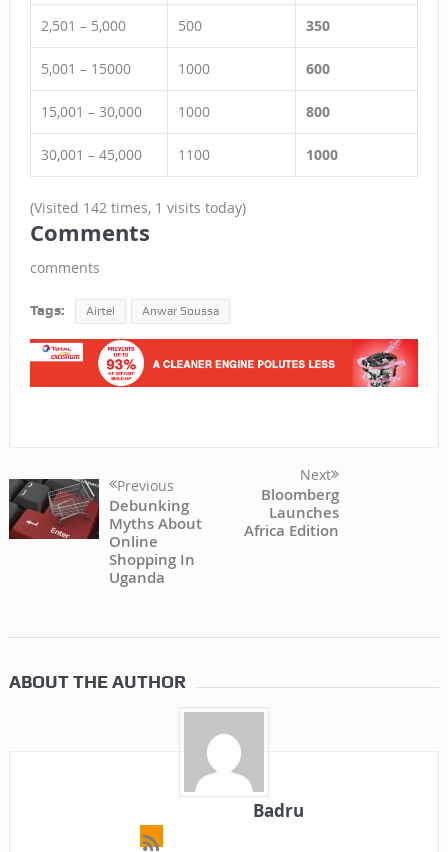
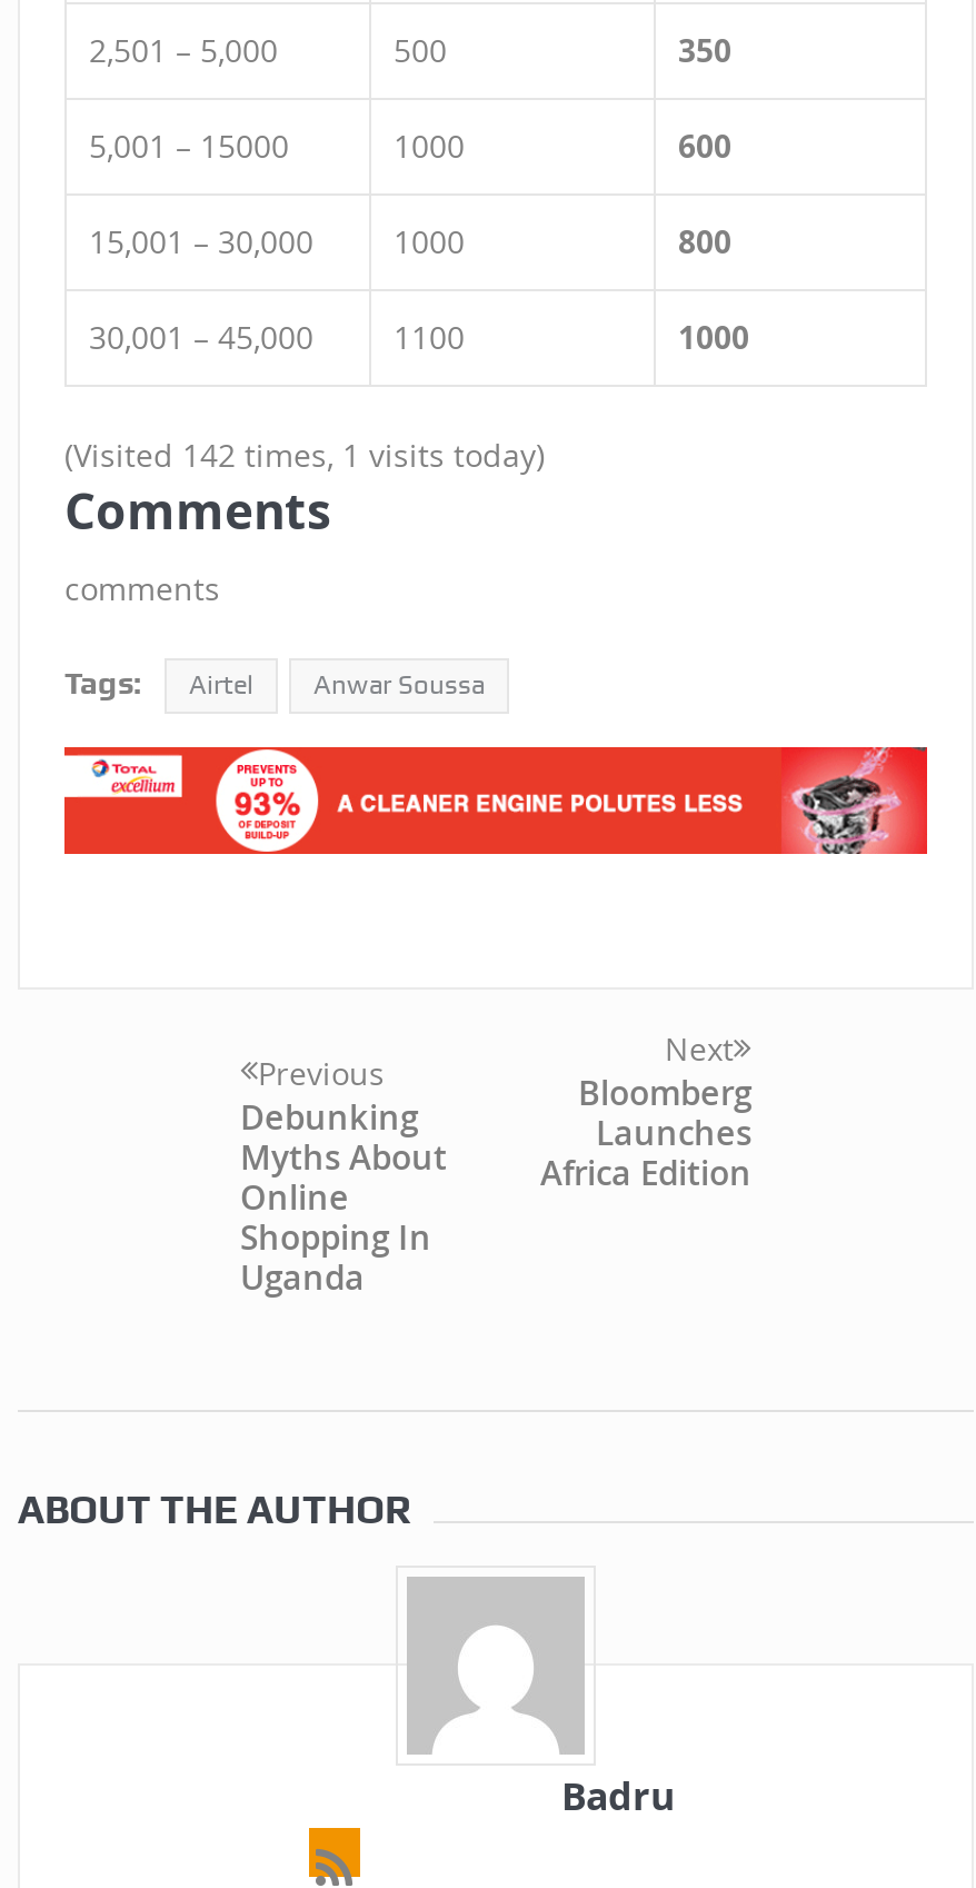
[8,478,100,540] [image] -> none

